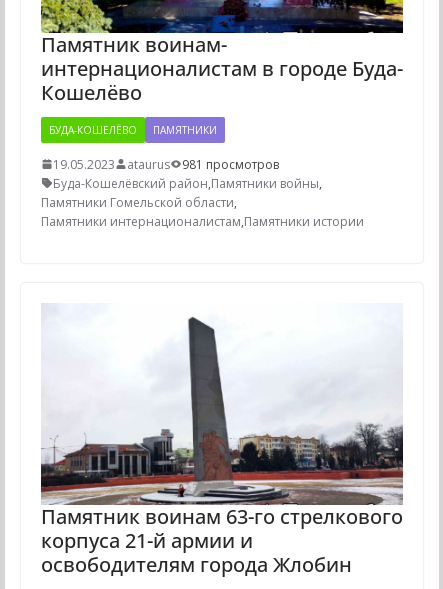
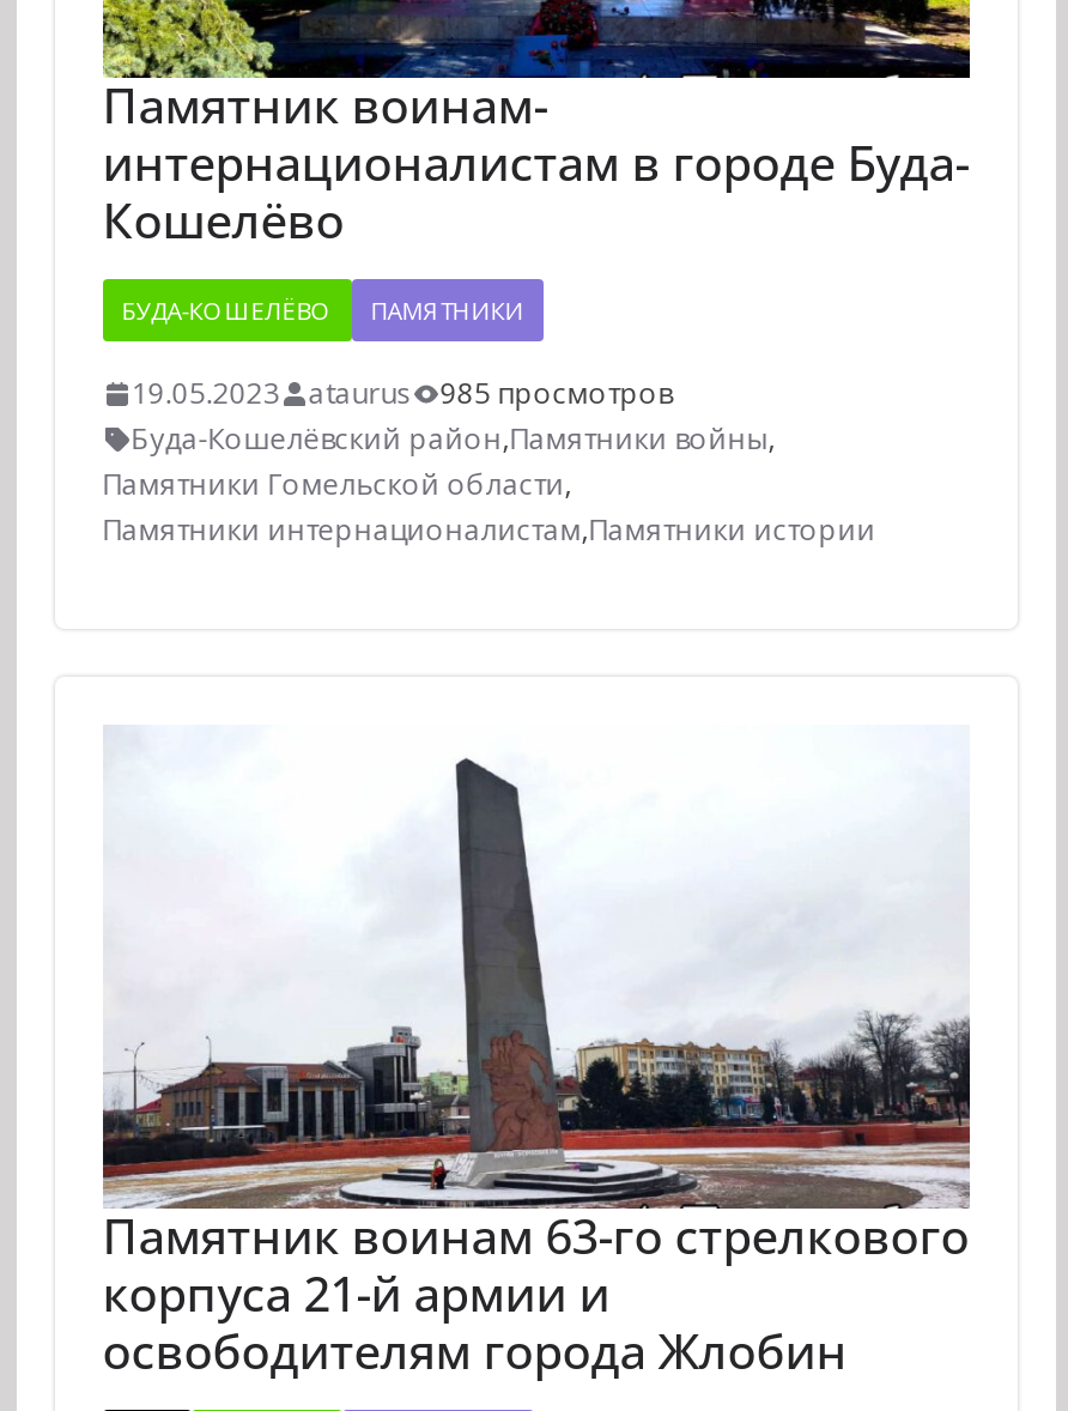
[53,156,279,173] 19.05.2023 ataurus 981 просмотров -> [131,373,672,414] 19.05.2023 ataurus 985 просмотров

